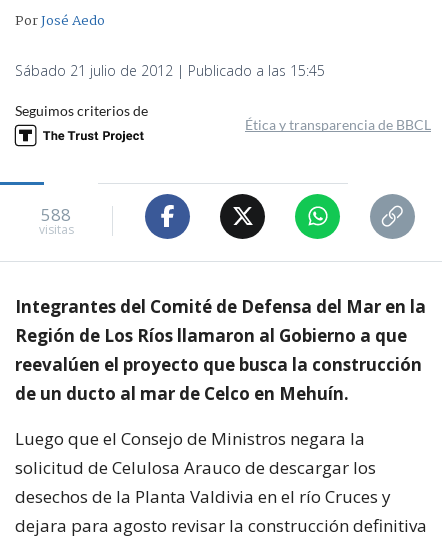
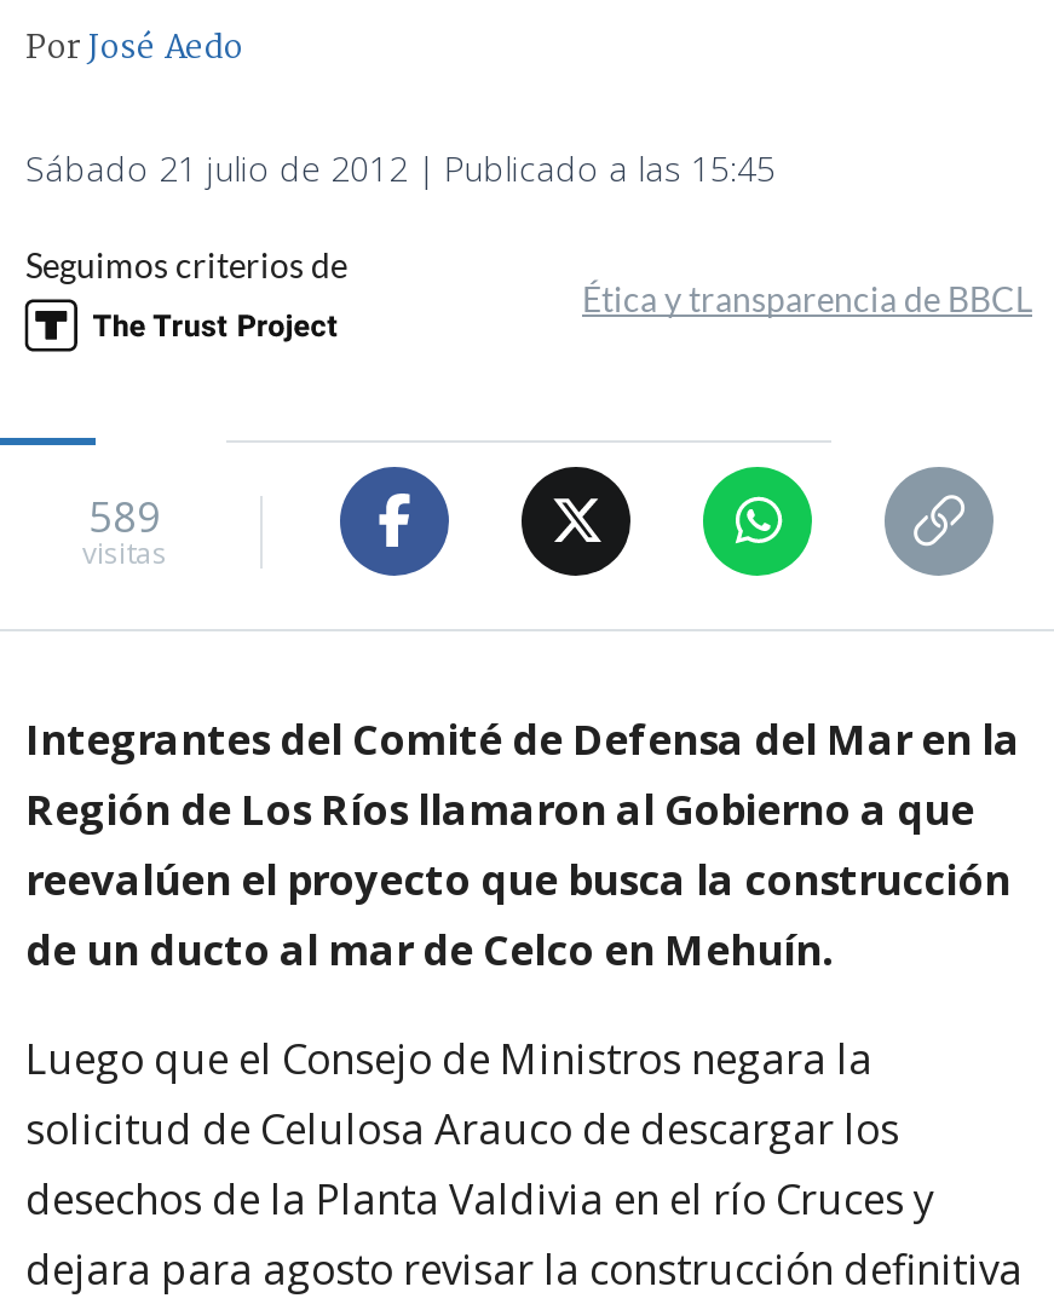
[41,203,71,226] 588 -> [88,489,161,545] 589

